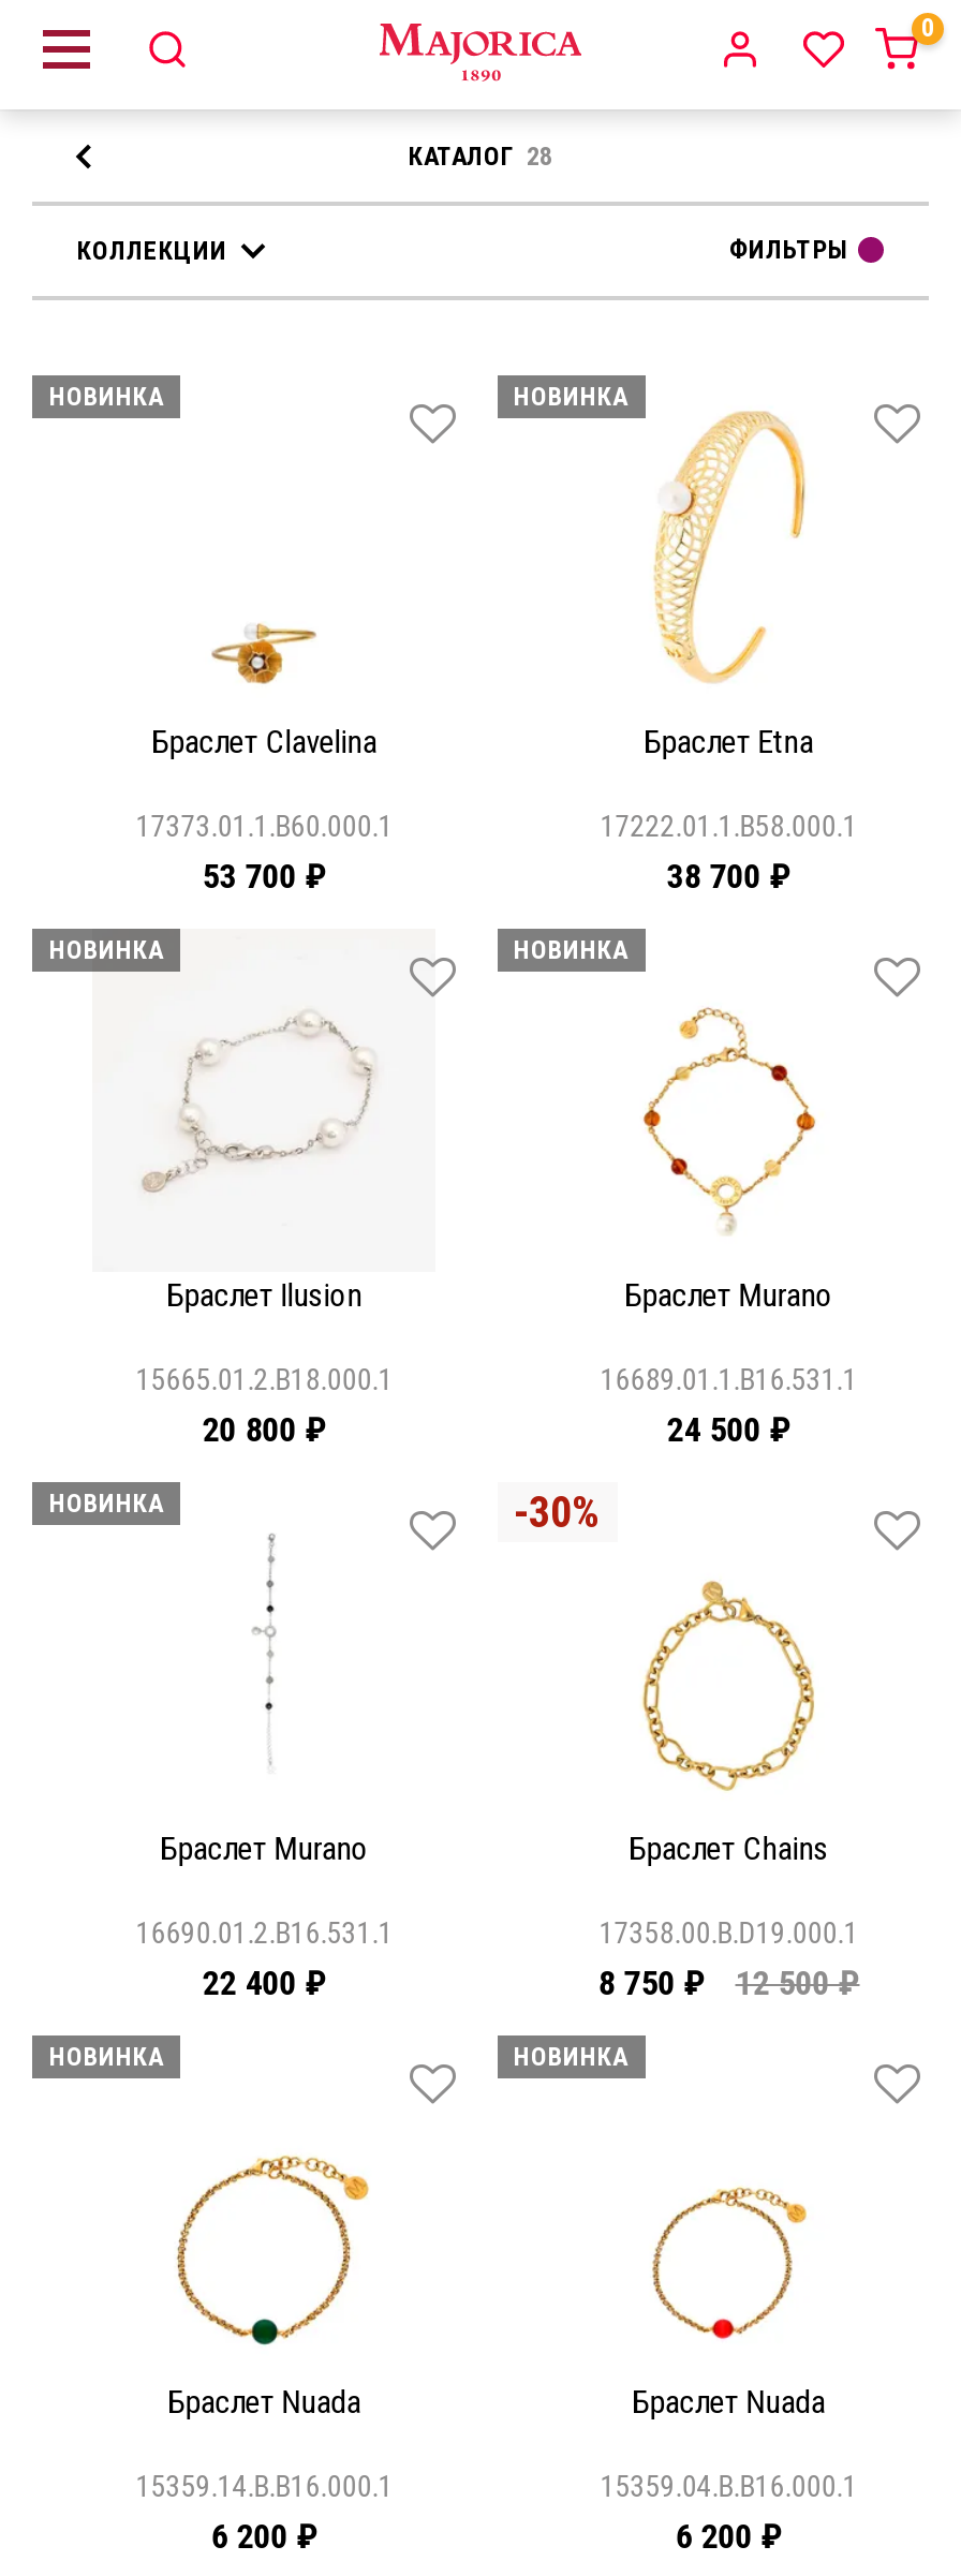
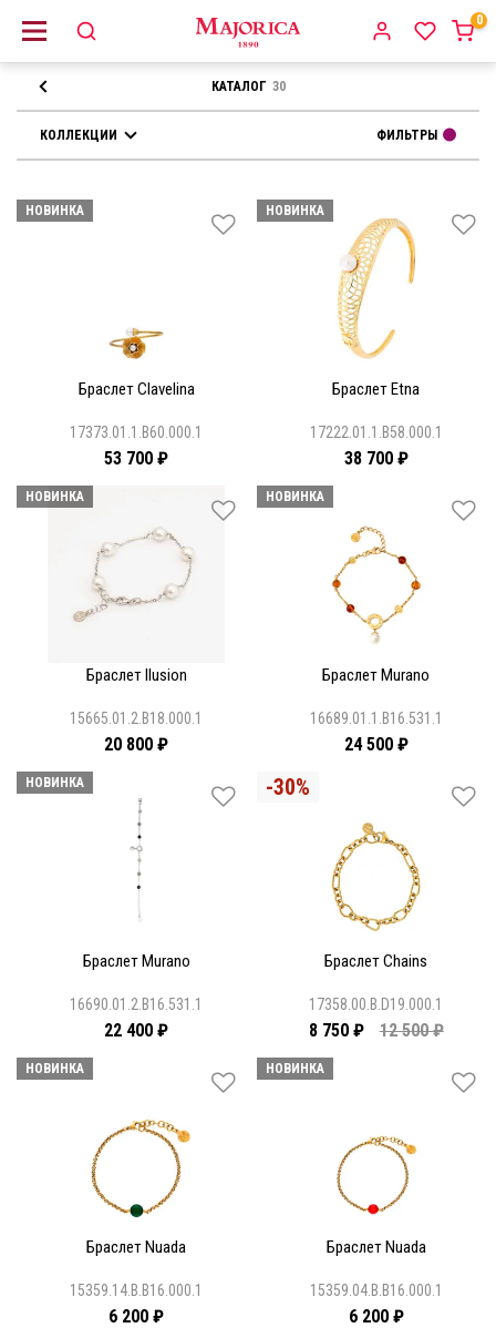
[409,140,552,171] КАТАЛОГ 28 -> [211,78,285,94] КАТАЛОГ 30

